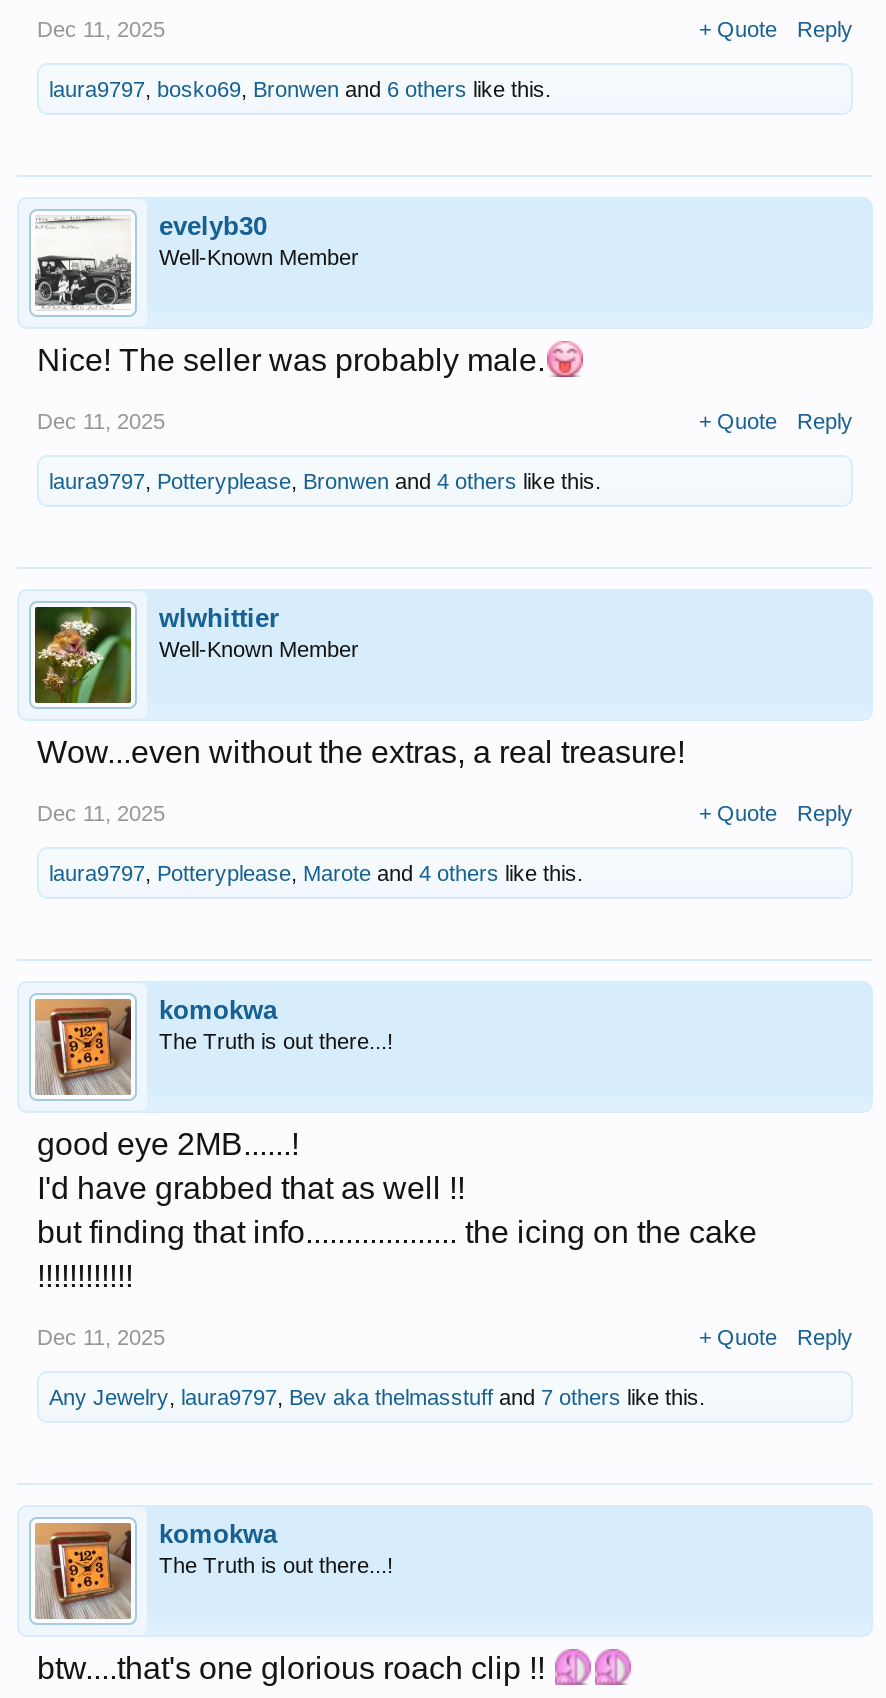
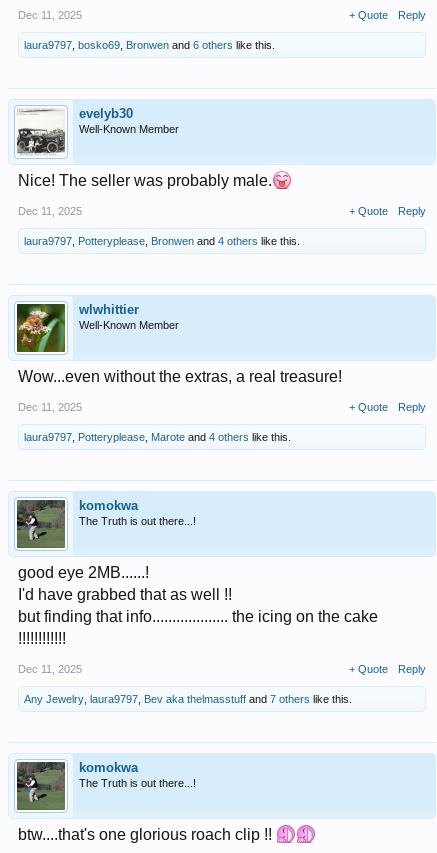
[33,997,133,1095] [image] -> [16,499,66,548] [image]
[33,1521,133,1619] [image] -> [16,761,66,810] [image]

